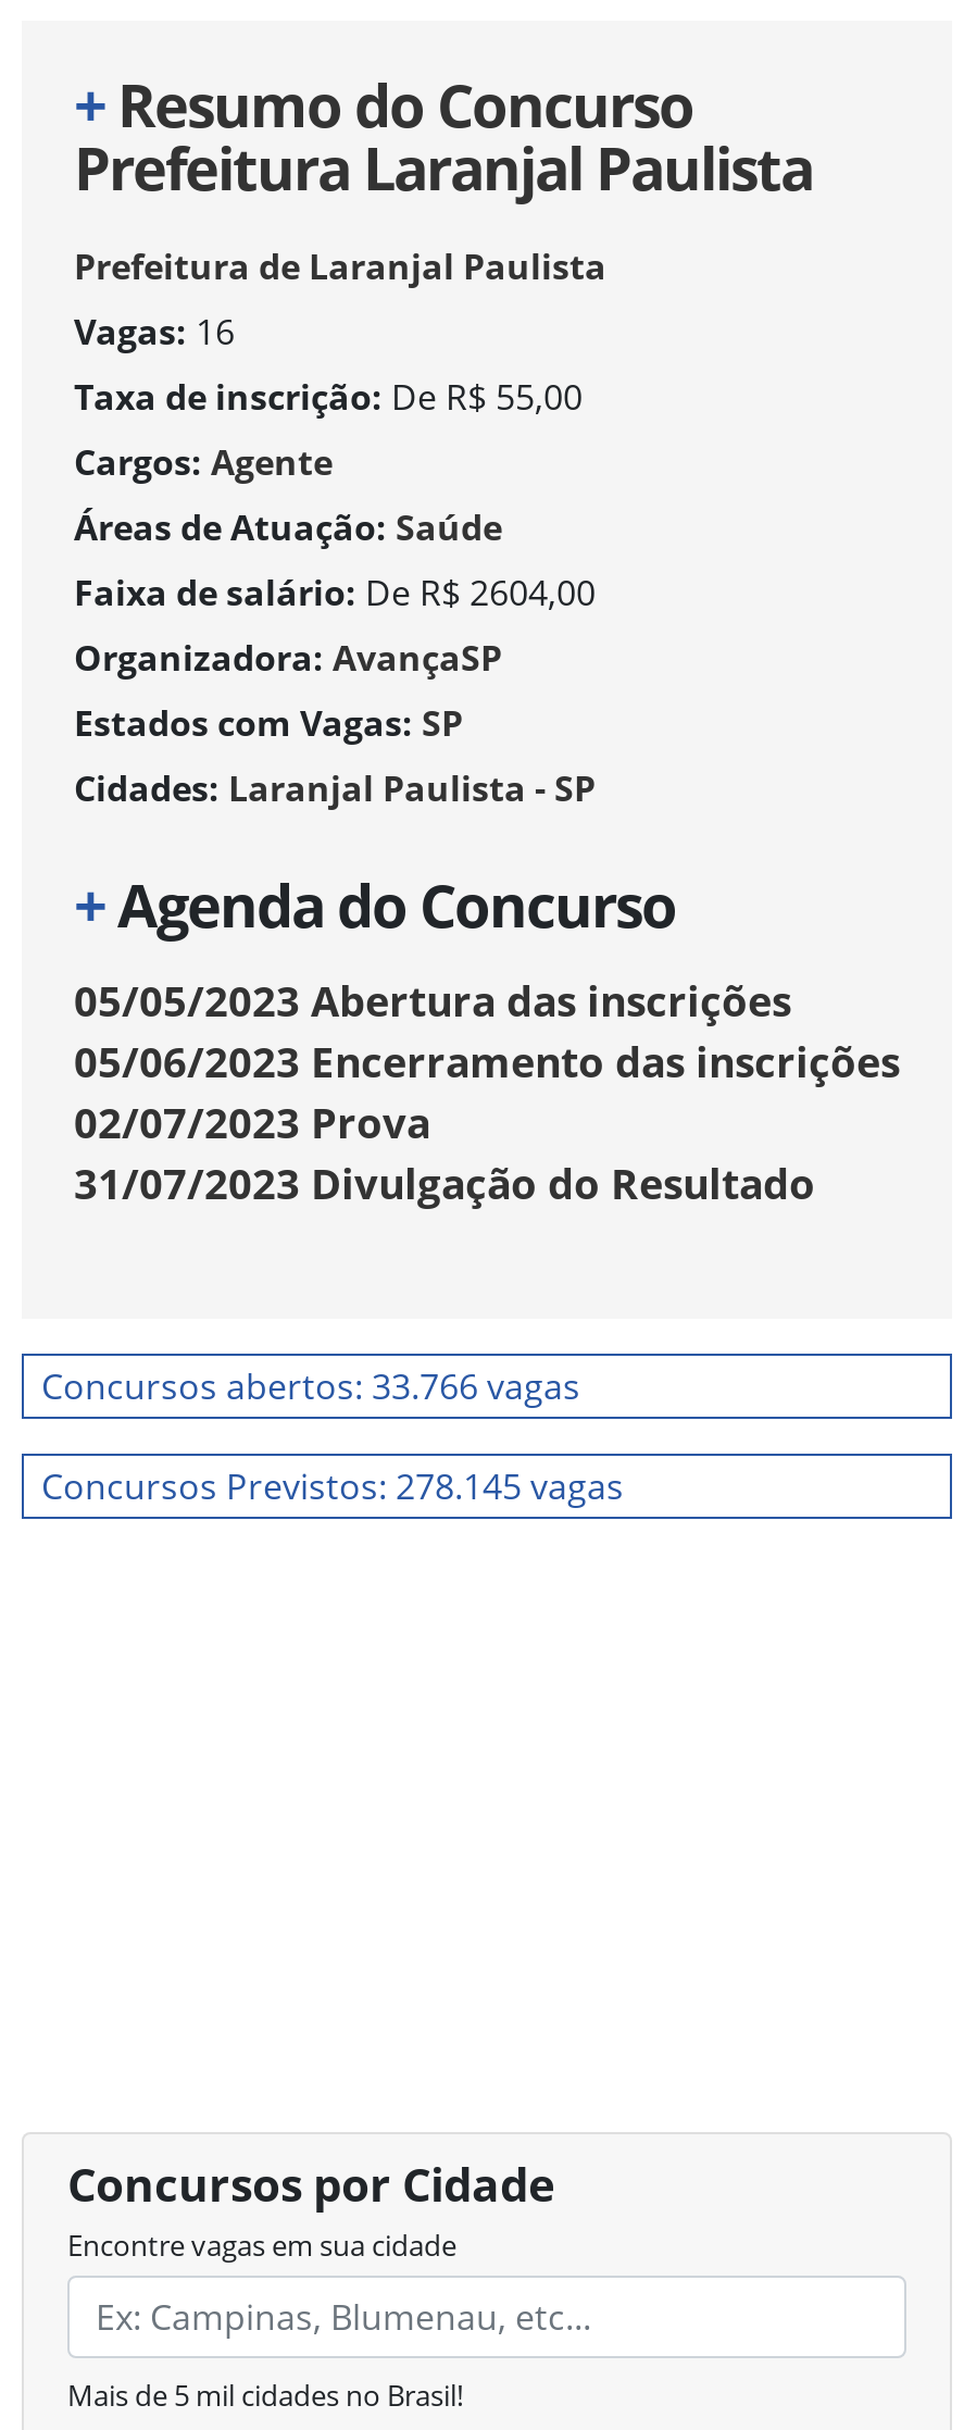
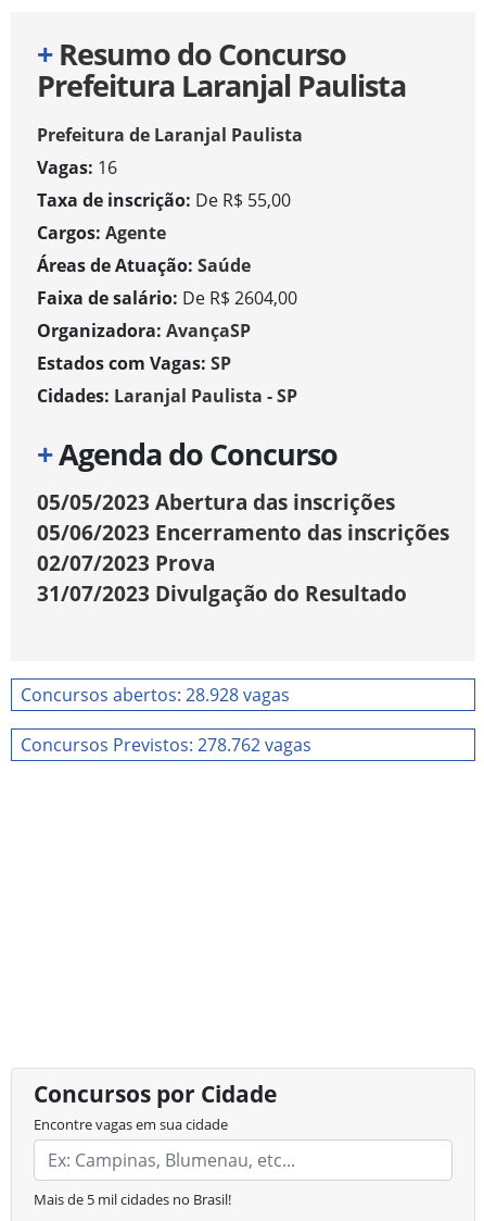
[41,1362,580,1410] Concursos abertos: 33.766 vagas -> [21,683,290,707] Concursos abertos: 28.928 vagas
[41,1462,624,1510] Concursos Previstos: 278.145 vagas -> [21,733,311,757] Concursos Previstos: 278.762 vagas

